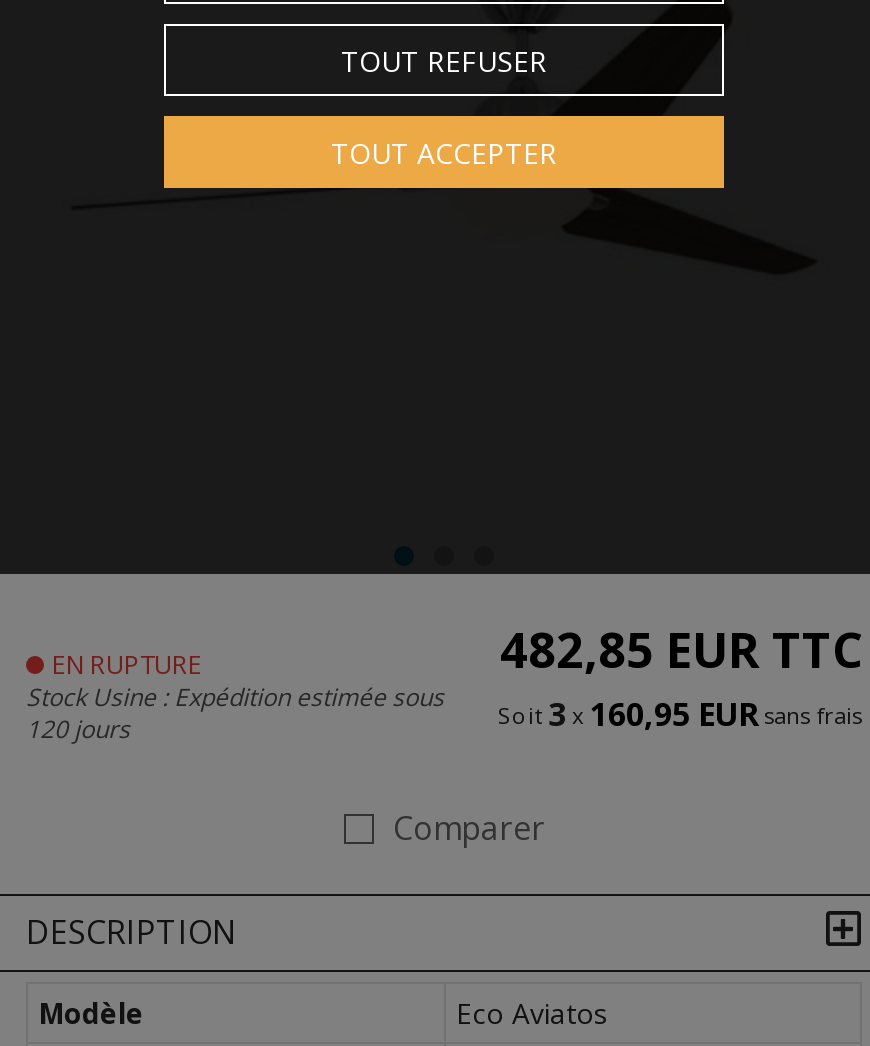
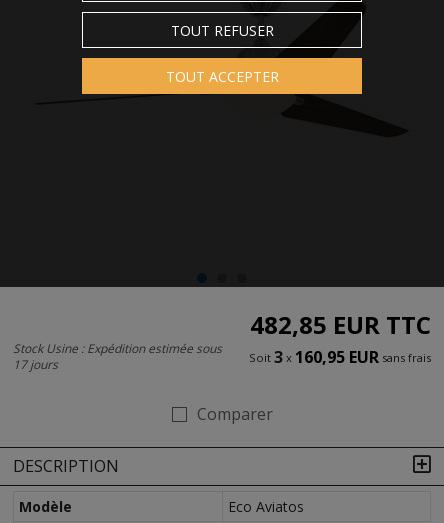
[52,646,202,682] EN RUPTURE -> none
[26,712,130,746] 120 jours -> [13,356,58,373] 17 jours

